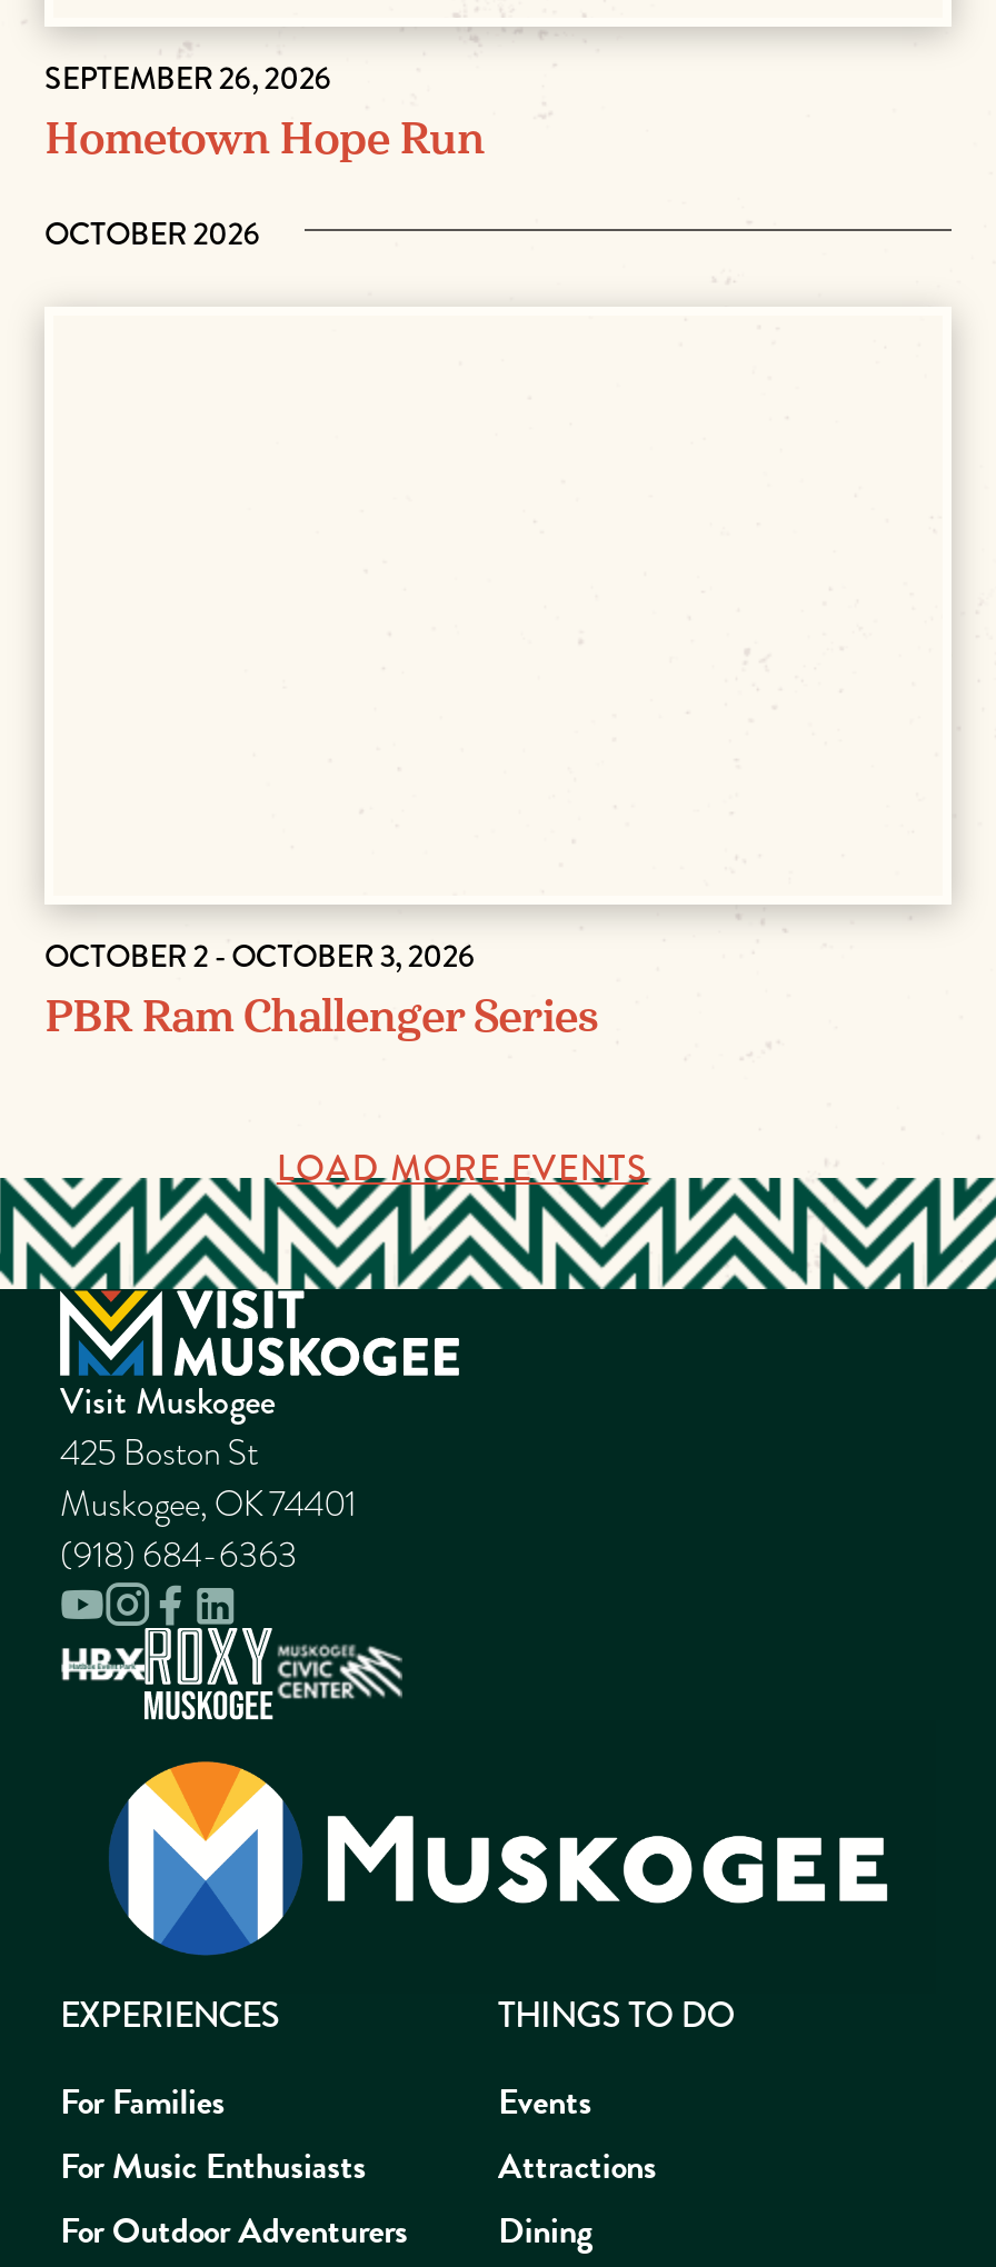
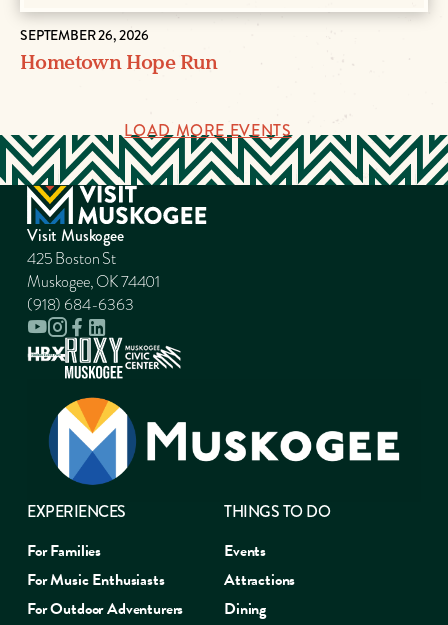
[44,210,260,255] OCTOBER 2026 -> none
[44,933,598,1046] OCTOBER 2 - OCTOBER 3, 2026 | PBR Ram Challenger Series -> none

